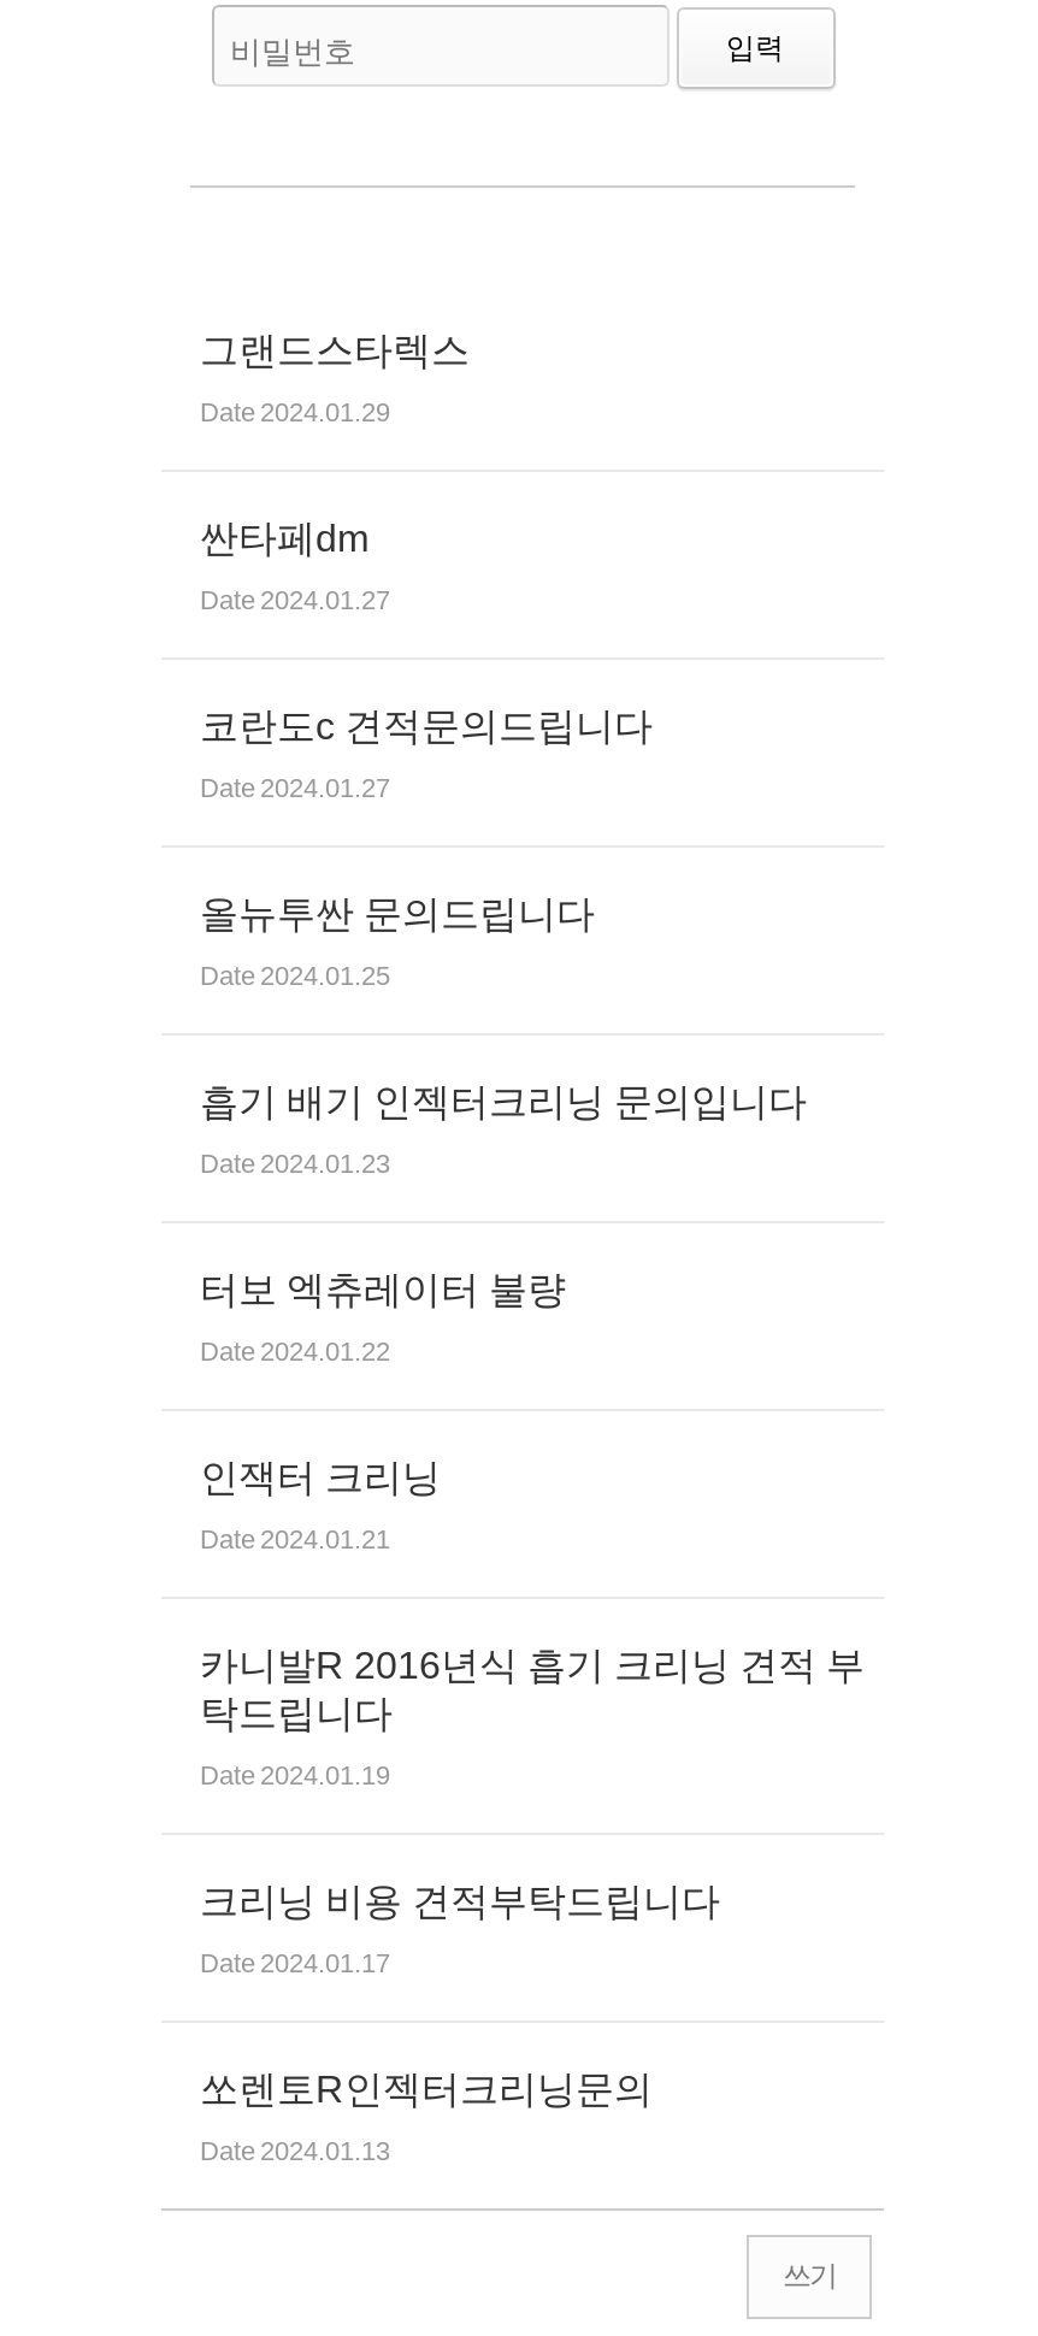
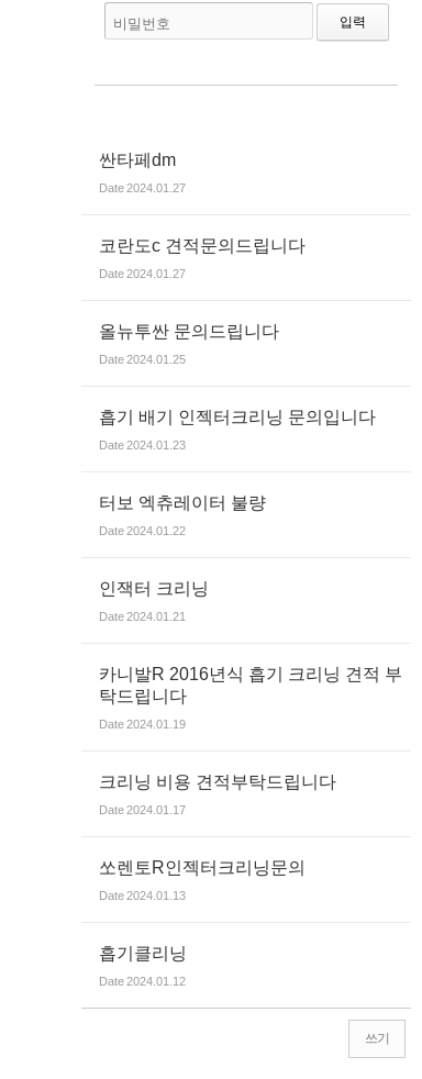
[200,329,470,425] 그랜드스타렉스 | Date 2024.01.29 -> none
moved [200,517,865,2164] -> [99,150,402,902]: 싼타페dm | Date 2024.01.27 | 코란도c 견적문의드립니다 | ... | 쏘렌토R인젝터크리닝문의 | Date 2024.01.13
none -> [99,943,187,987] 흡기클리닝 | Date 2024.01.12

